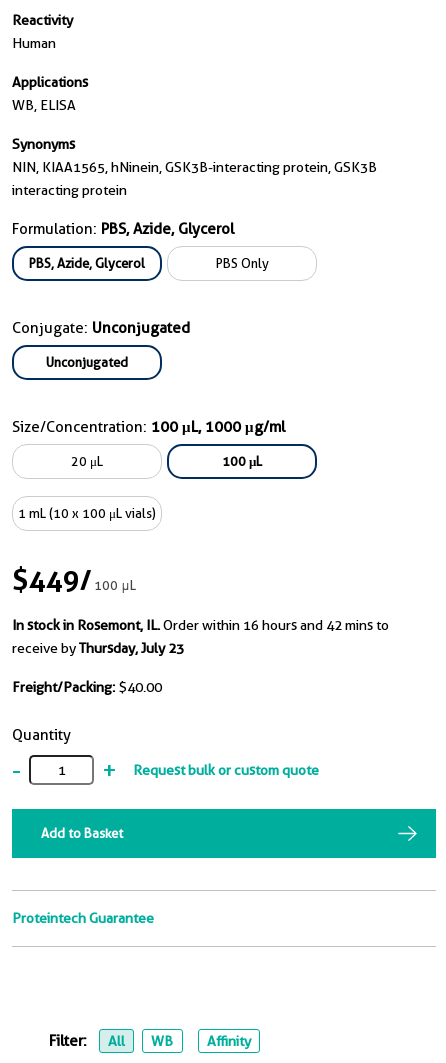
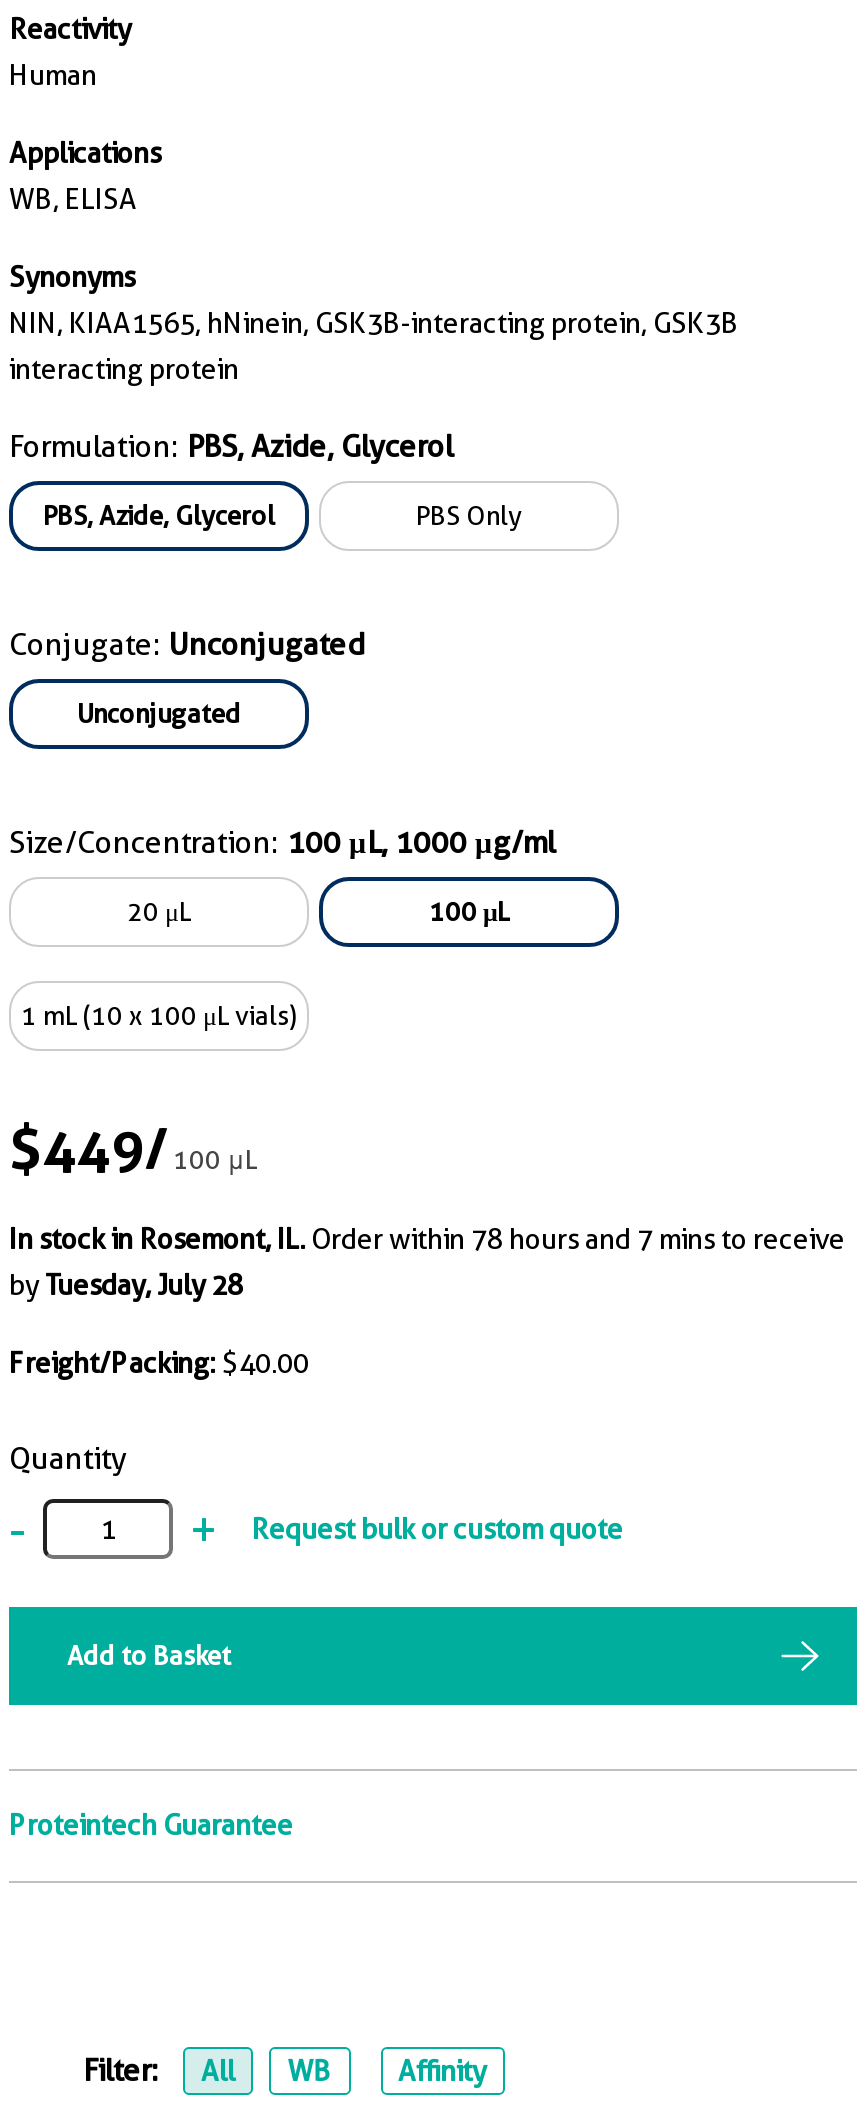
[12,617,389,656] In stock in Rosemont, IL. Order within 16 hours and 42 mins to | receive by Thursday, July 23 -> [9,1223,845,1301] In stock in Rosemont, IL. Order within 78 hours and 7 mins to receive | by Tuesday, July 28

